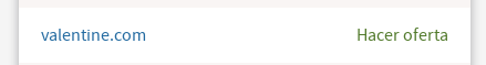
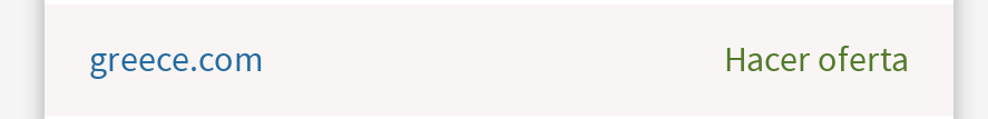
[41,25,146,47] valentine.com -> [89,39,263,83] greece.com

